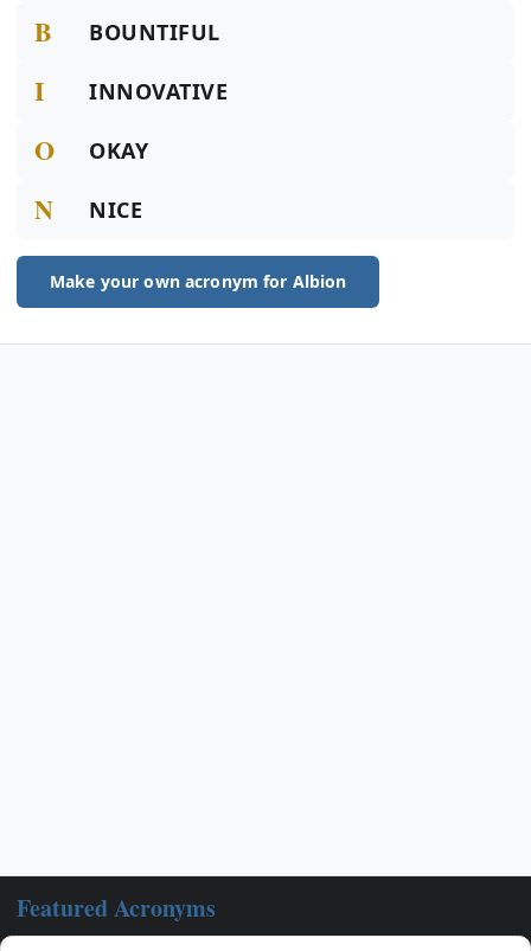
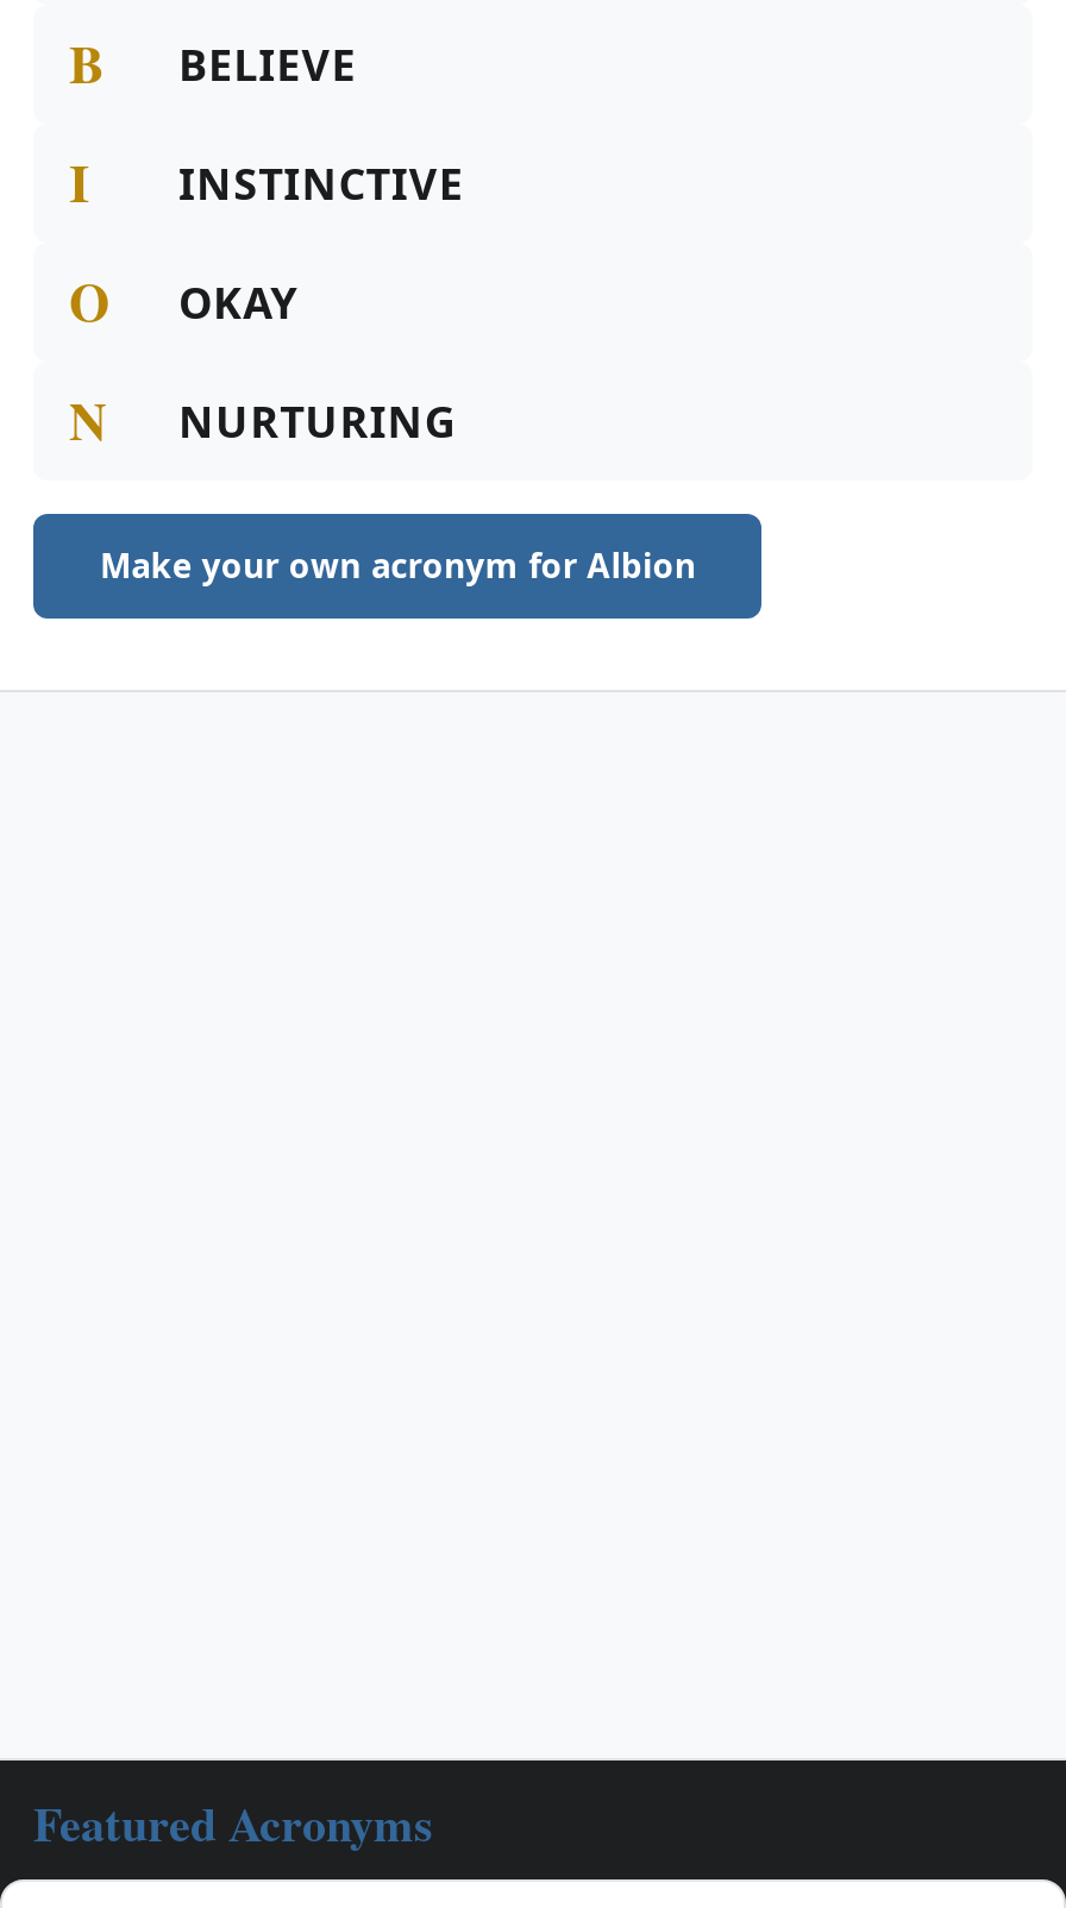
[89,18,220,46] BOUNTIFUL -> [178,36,356,93] BELIEVE
[89,77,228,105] INNOVATIVE -> [178,155,464,212] INSTINCTIVE
[89,195,142,224] NICE -> [178,393,457,450] NURTURING

